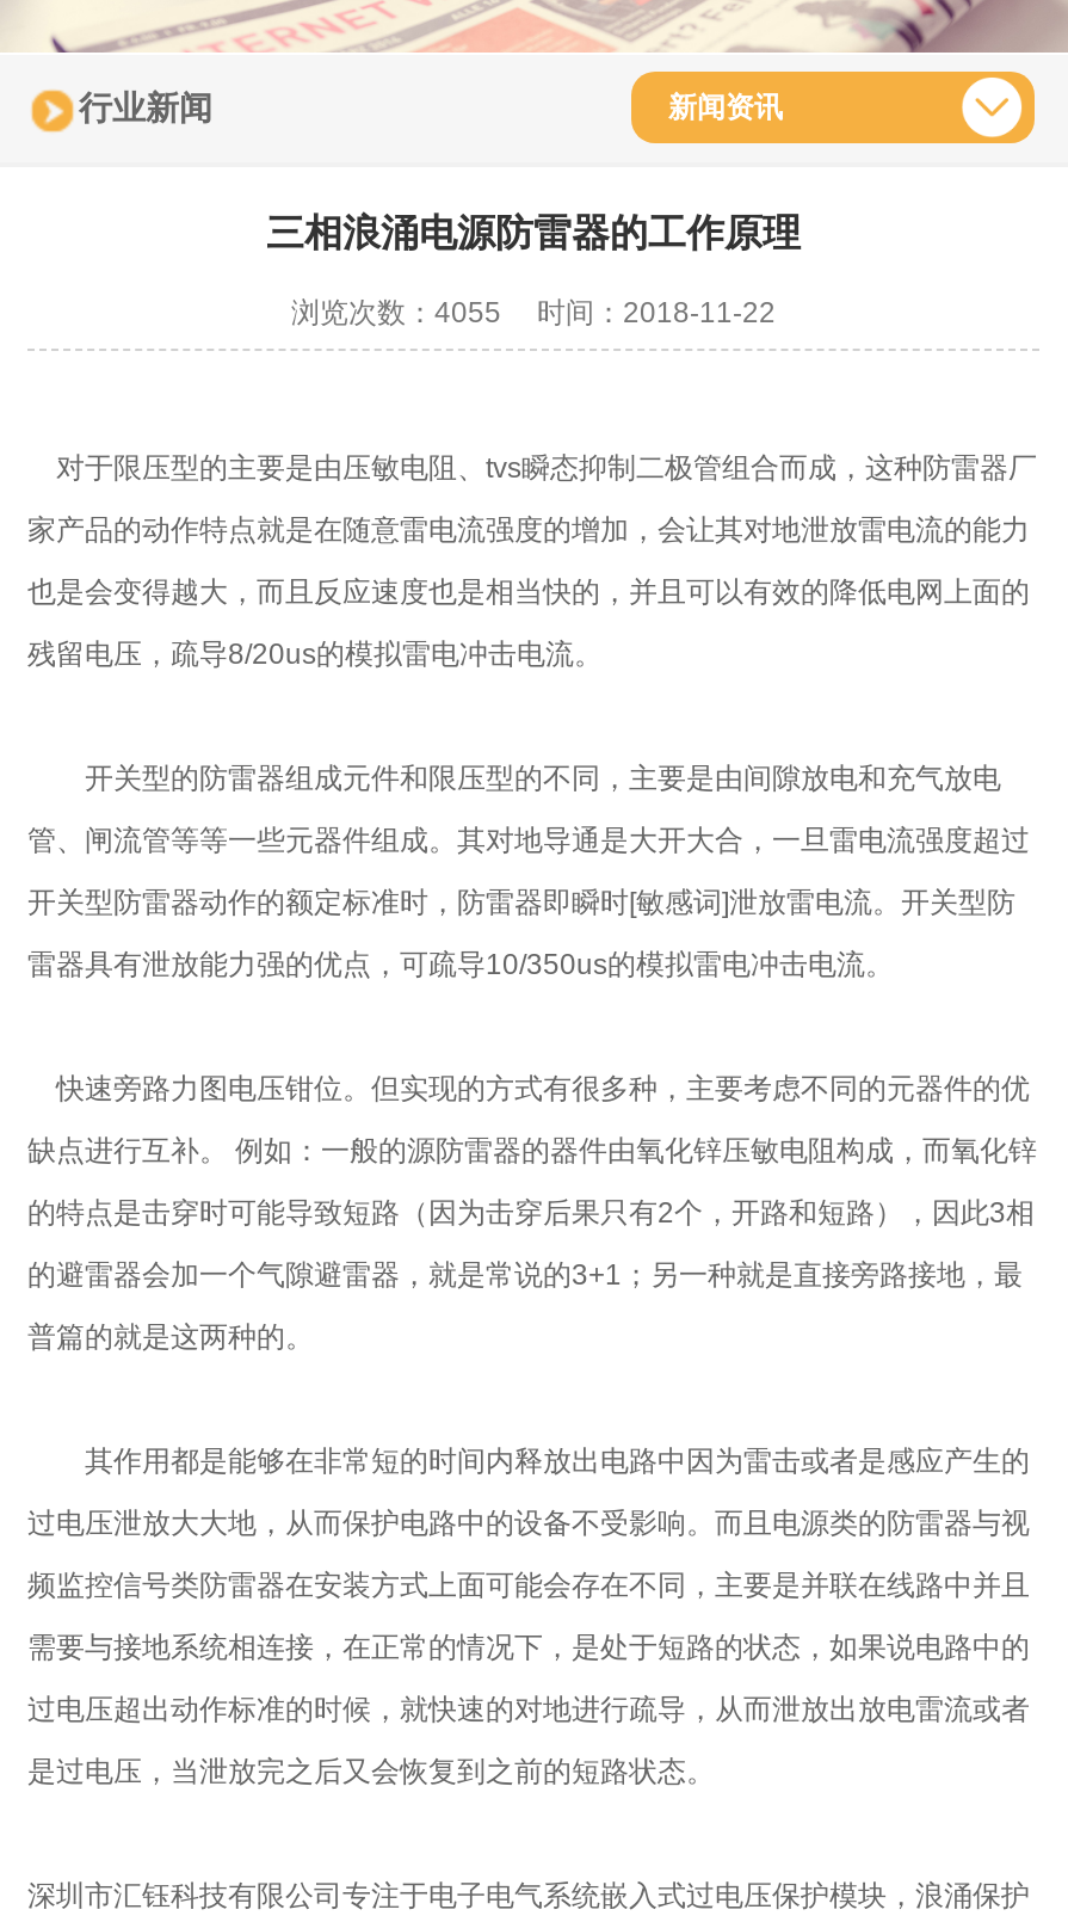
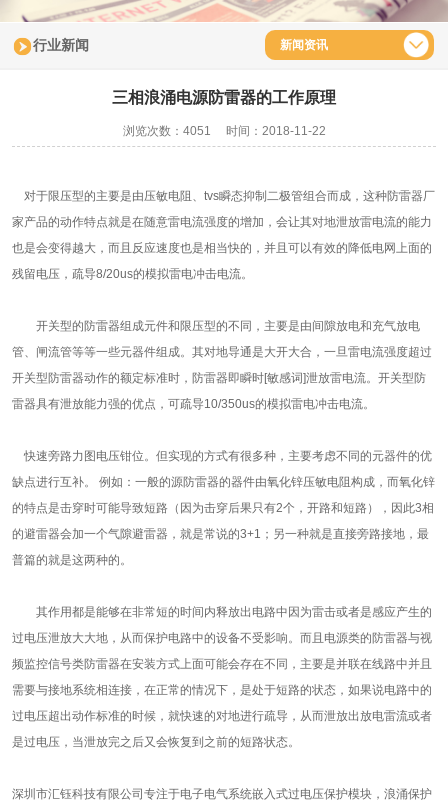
[291,297,776,330] 浏览次数：4055 时间：2018-11-22 -> [122,124,325,138] 浏览次数：4051 时间：2018-11-22

